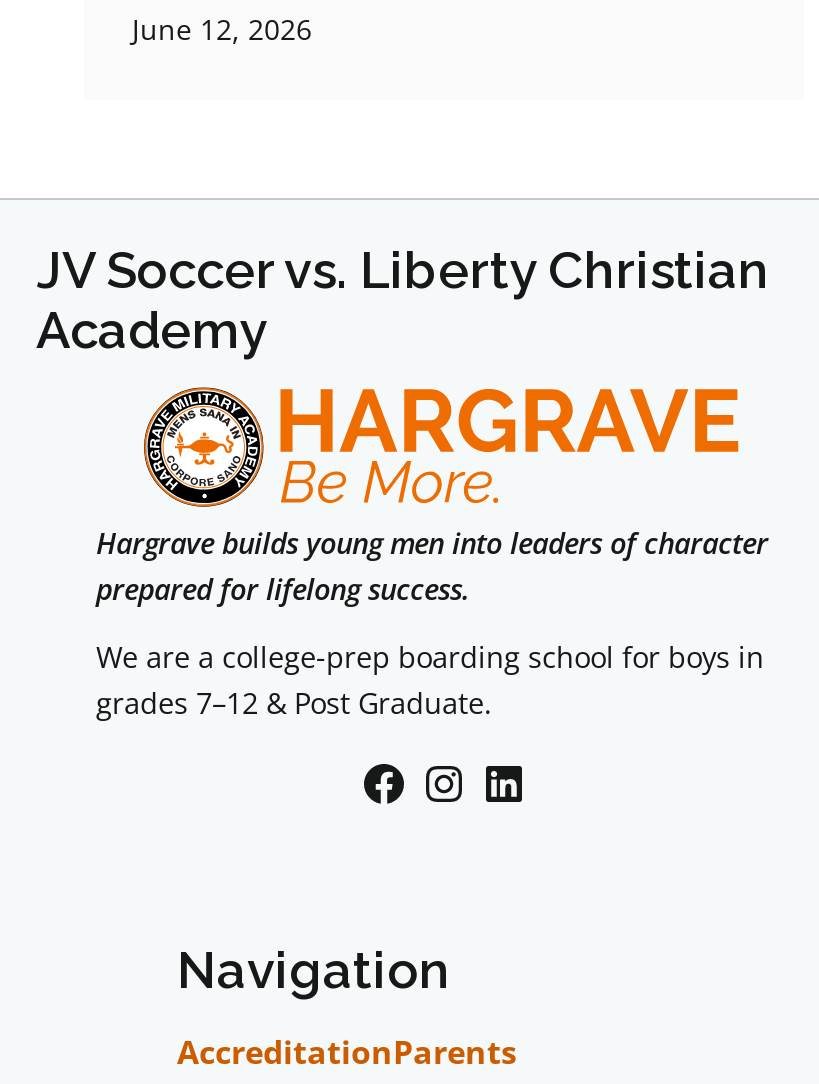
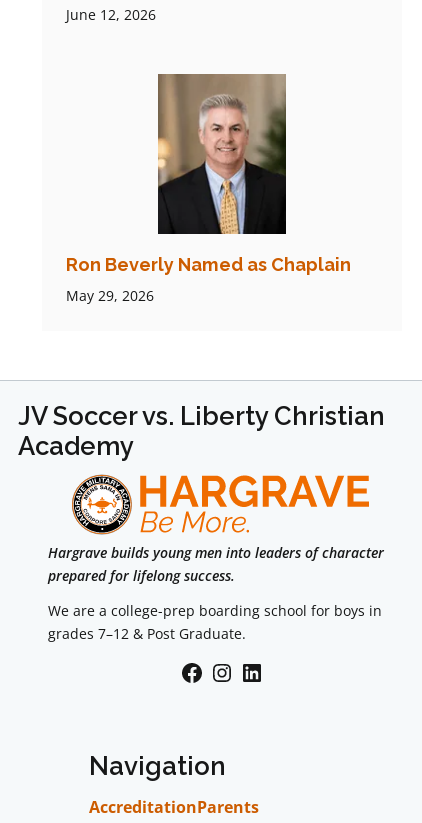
none -> [66,73,351,305] [image] | Ron Beverly Named as Chaplain | May 29, 2026

